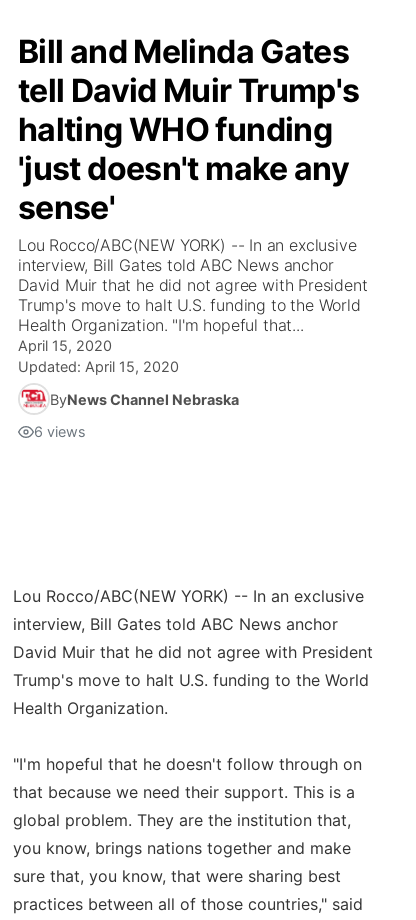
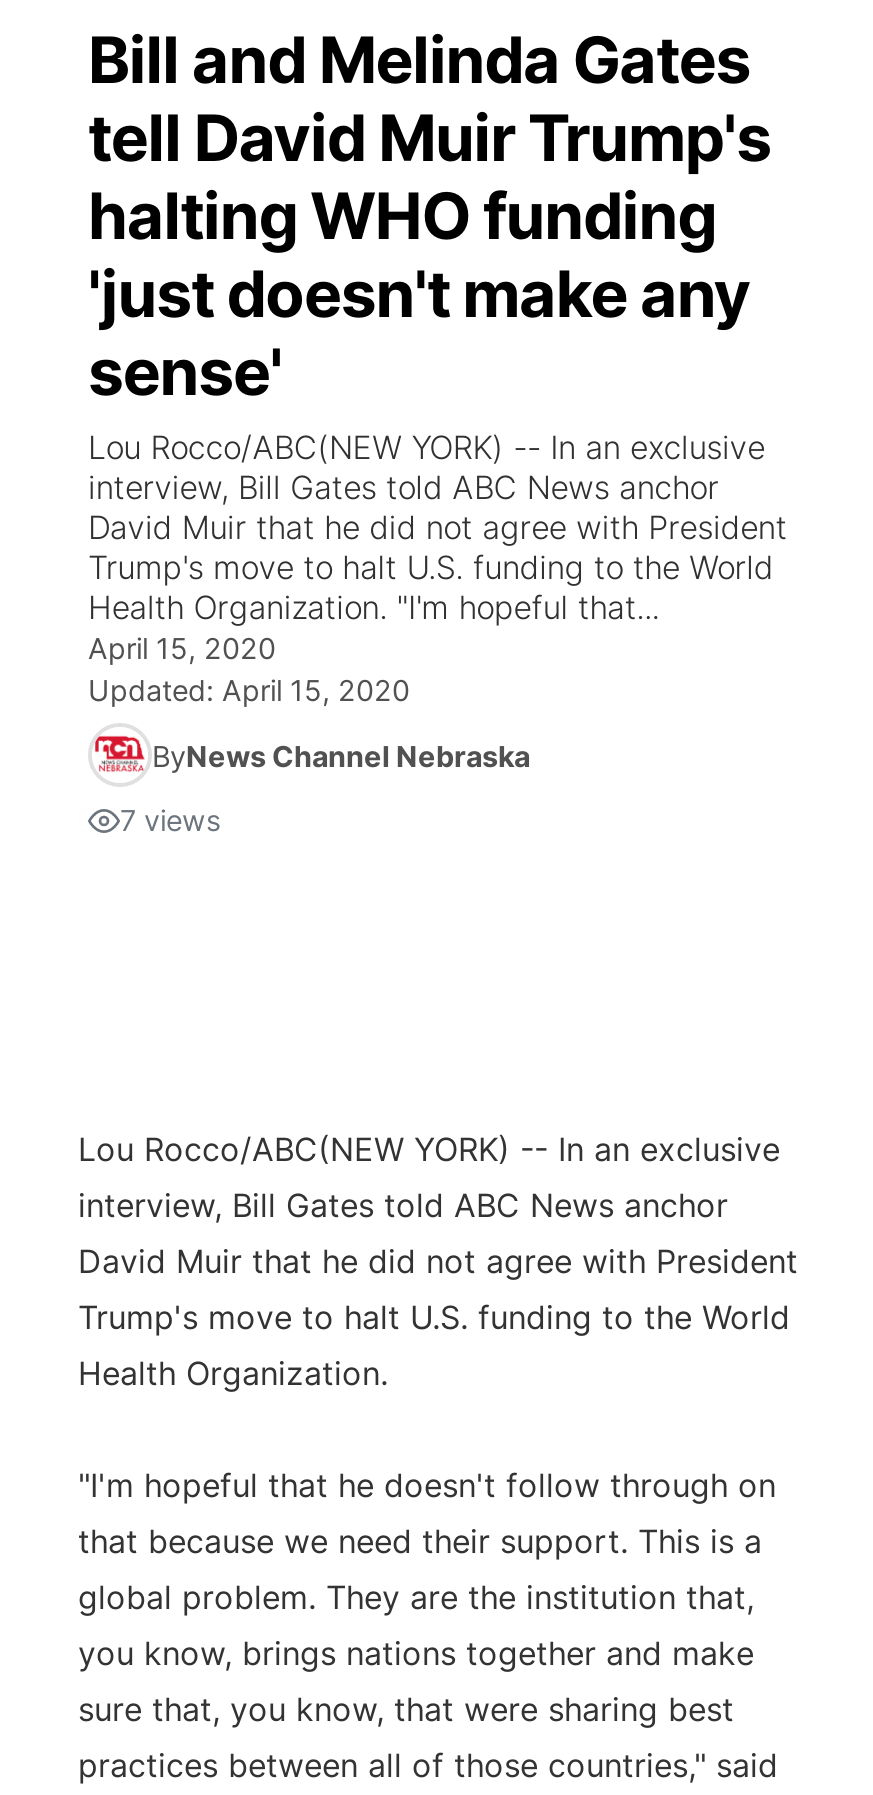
[34,423,86,440] 6 views -> [120,803,222,837] 7 views

